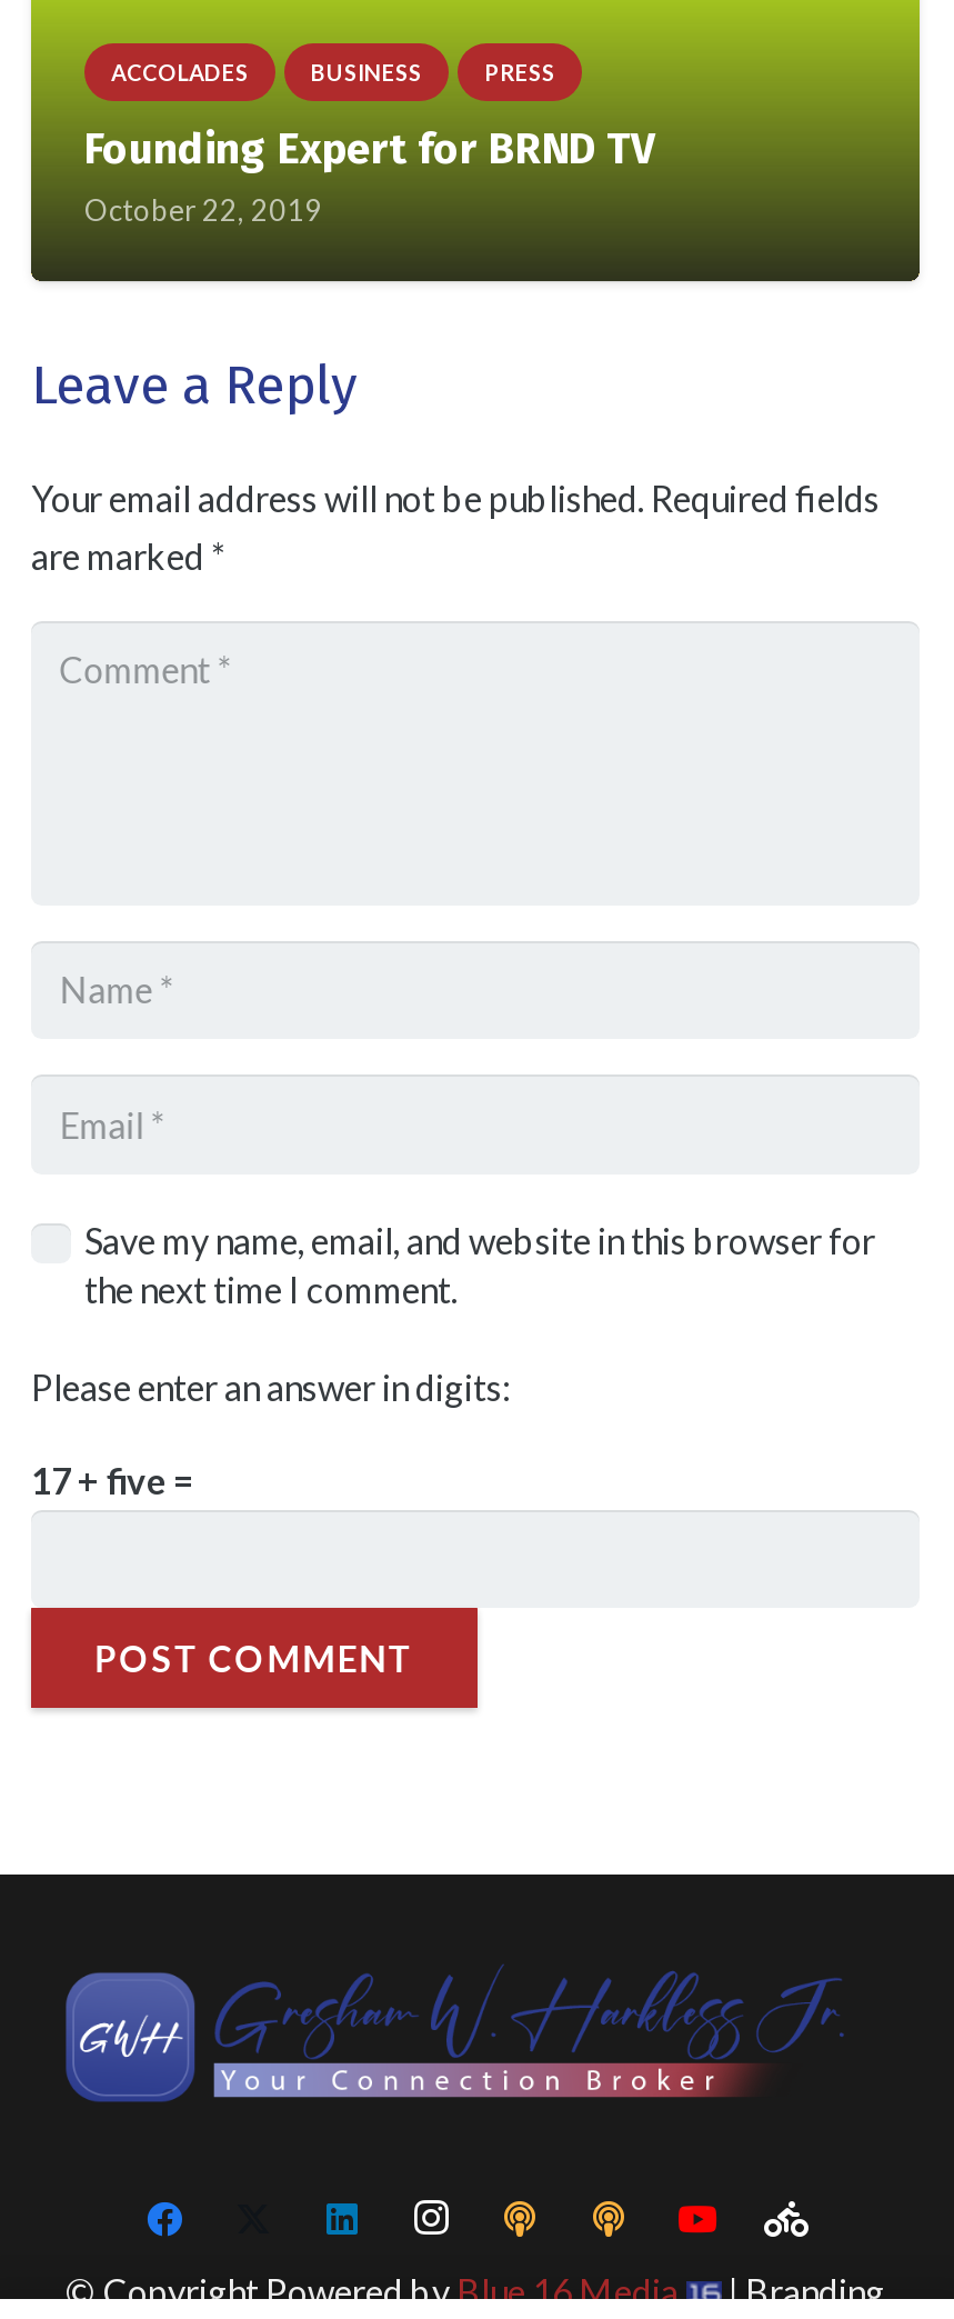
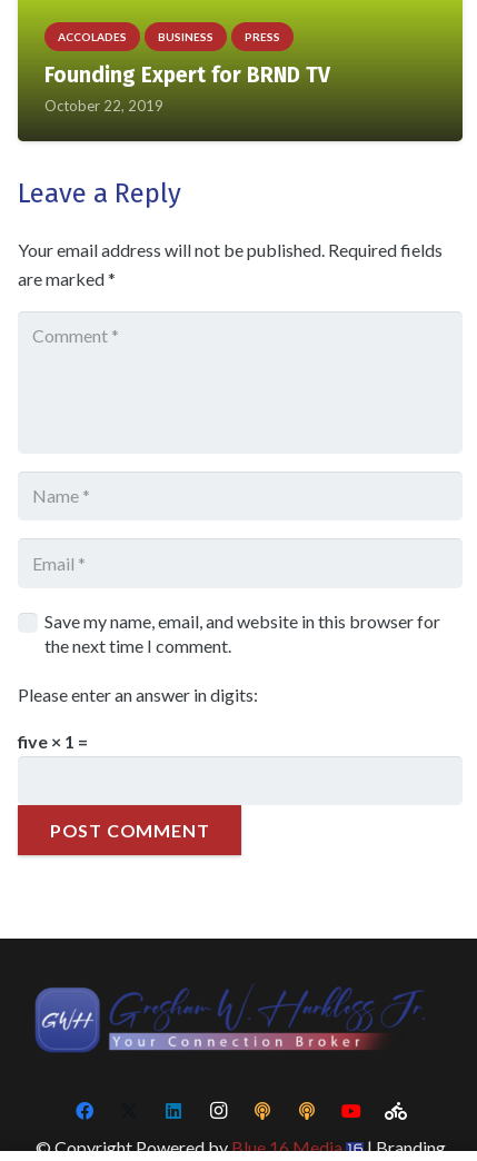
[31,1458,193,1500] 17 + five = -> [18,730,88,751] five × 1 =

